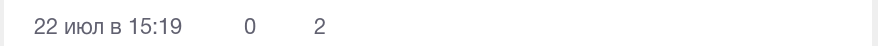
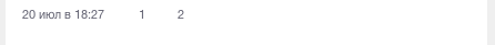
[34,17,256,37] 22 июл в 15:19 | 0 -> [22,10,145,21] 20 июл в 18:27 | 1

